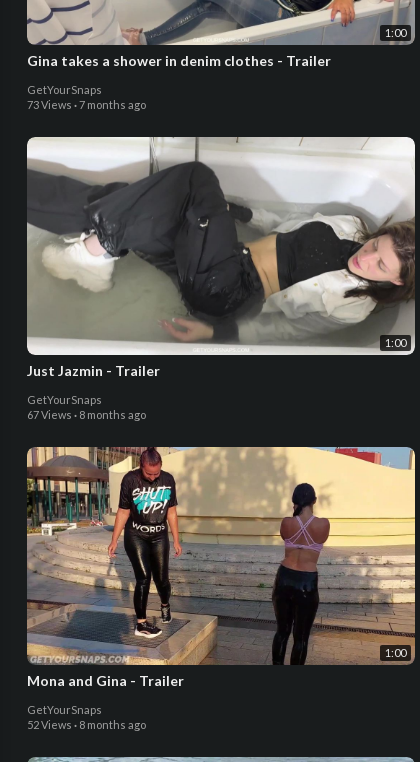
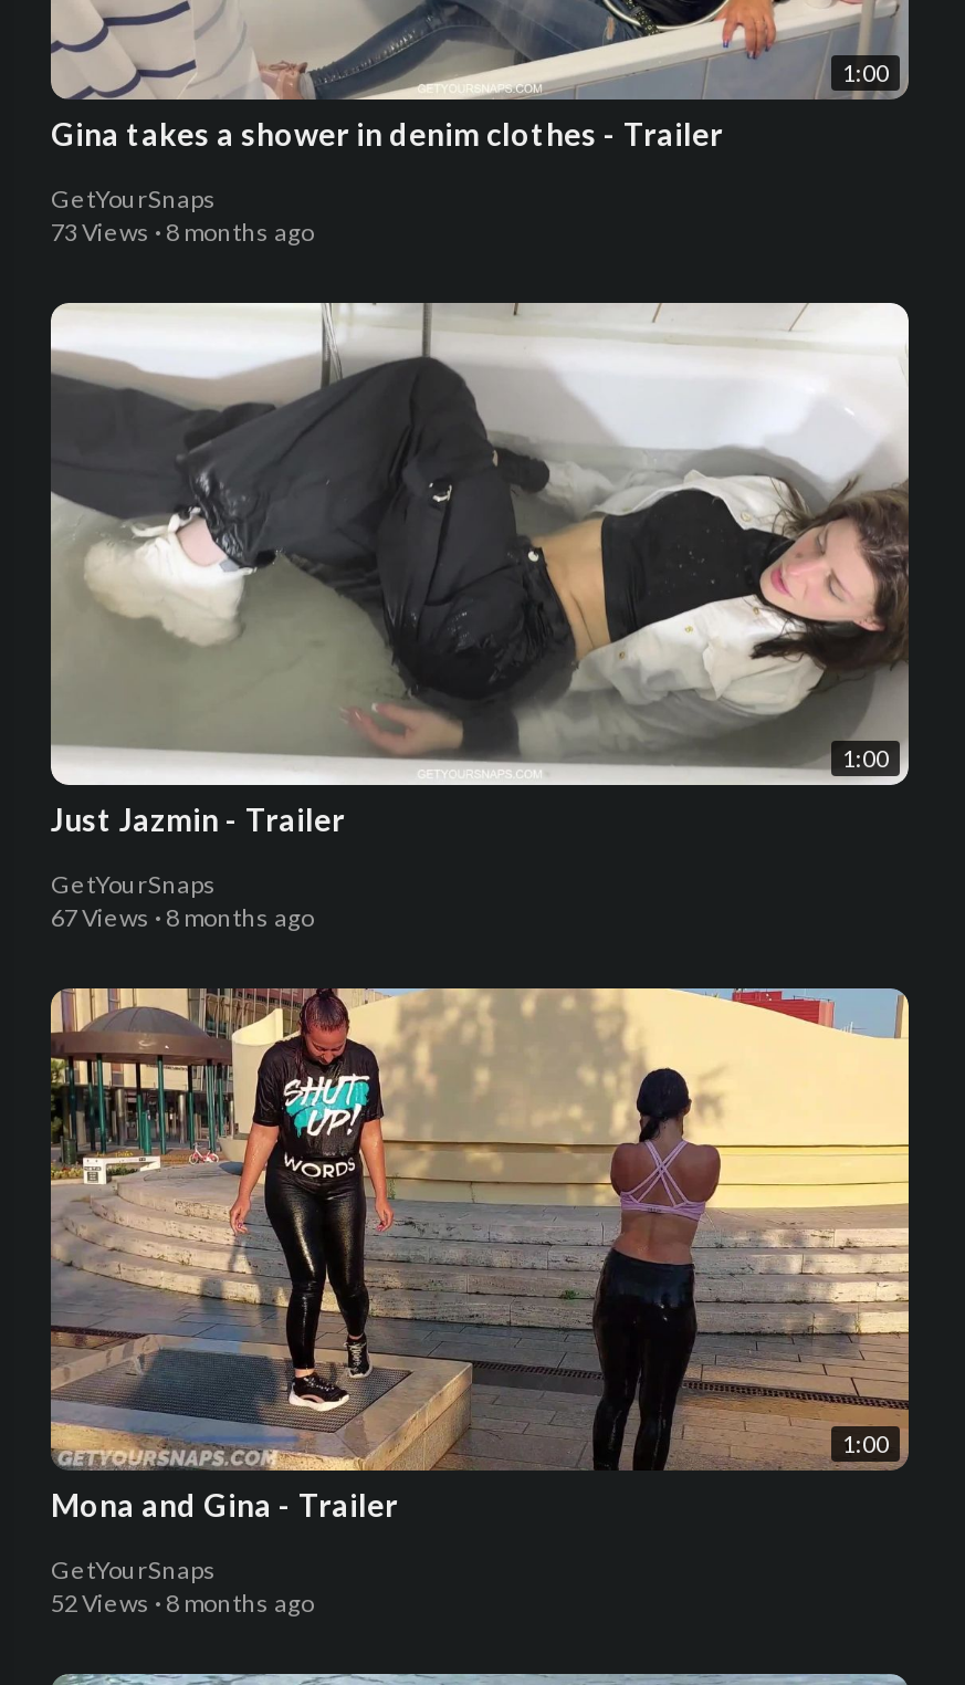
[27,97,146,110] 73 Views · 7 months ago -> [51,216,314,244] 73 Views · 8 months ago

